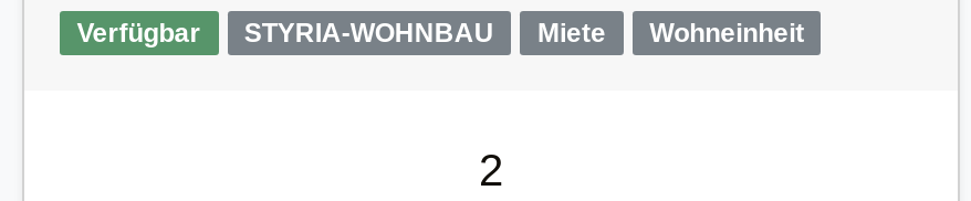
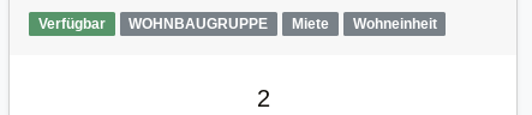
[244,18,494,49] STYRIA-WOHNBAU -> [129,16,268,32] WOHNBAUGRUPPE

